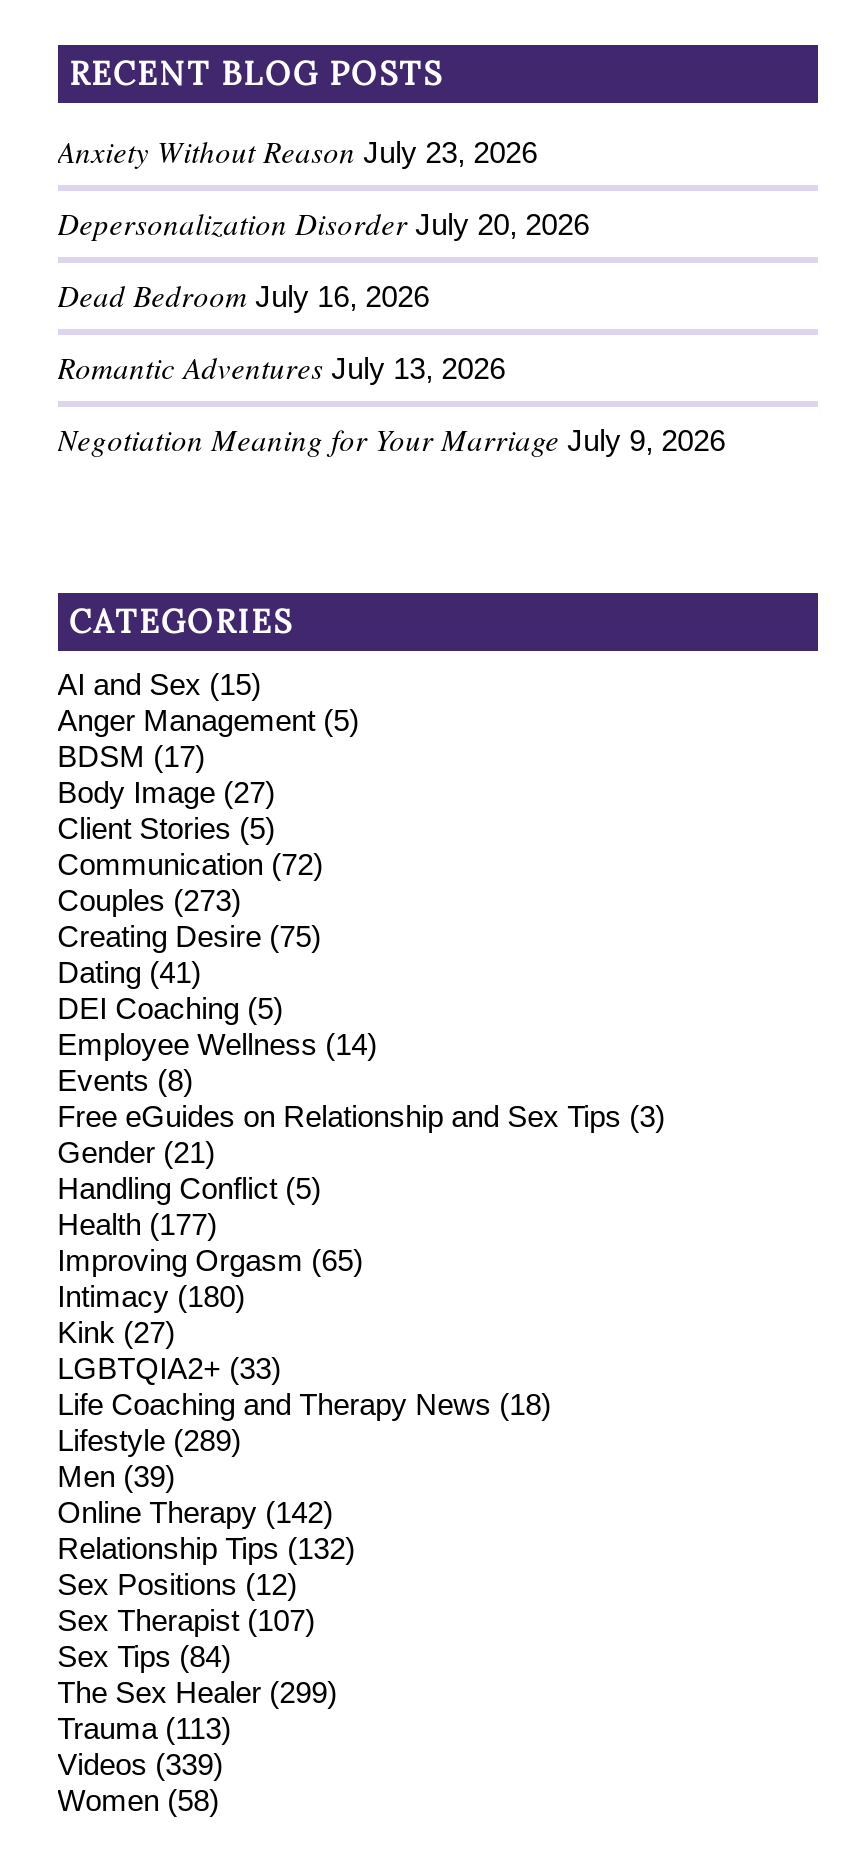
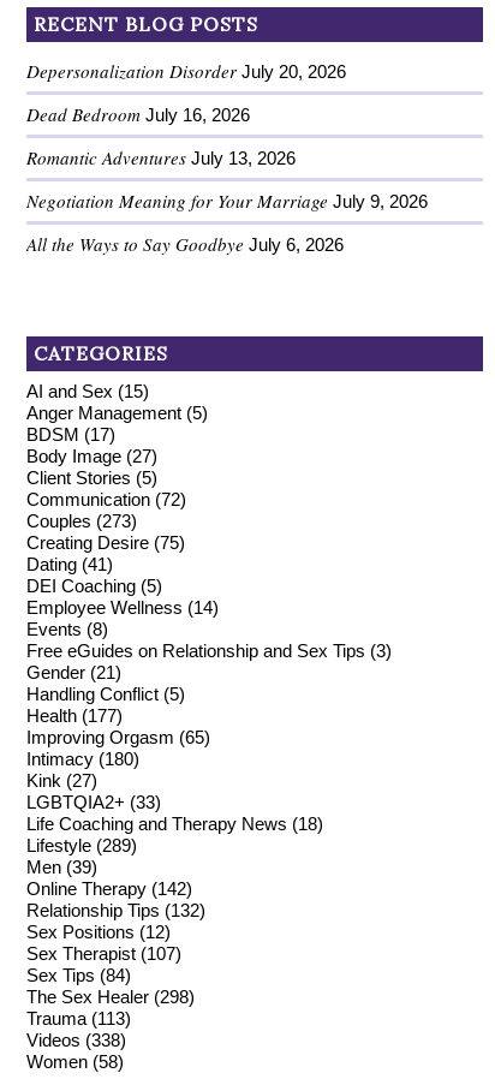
[57,130,537,170] Anxiety Without Reason July 23, 2026 -> none
moved [57,202,725,458] -> [26,59,427,212]: Depersonalization Disorder July 20, 2026 | Dead Bedroom July 16, 2026 | Romantic Adventures July 13, 2026 | Negotiation Meaning for Your Marriage July 9, 2026
none -> [26,232,343,256] All the Ways to Say Goodbye July 6, 2026
[57,1674,337,1708] The Sex Healer (299) -> [26,986,194,1007] The Sex Healer (298)
[57,1746,223,1780] Videos (339) -> [26,1029,126,1050] Videos (338)

